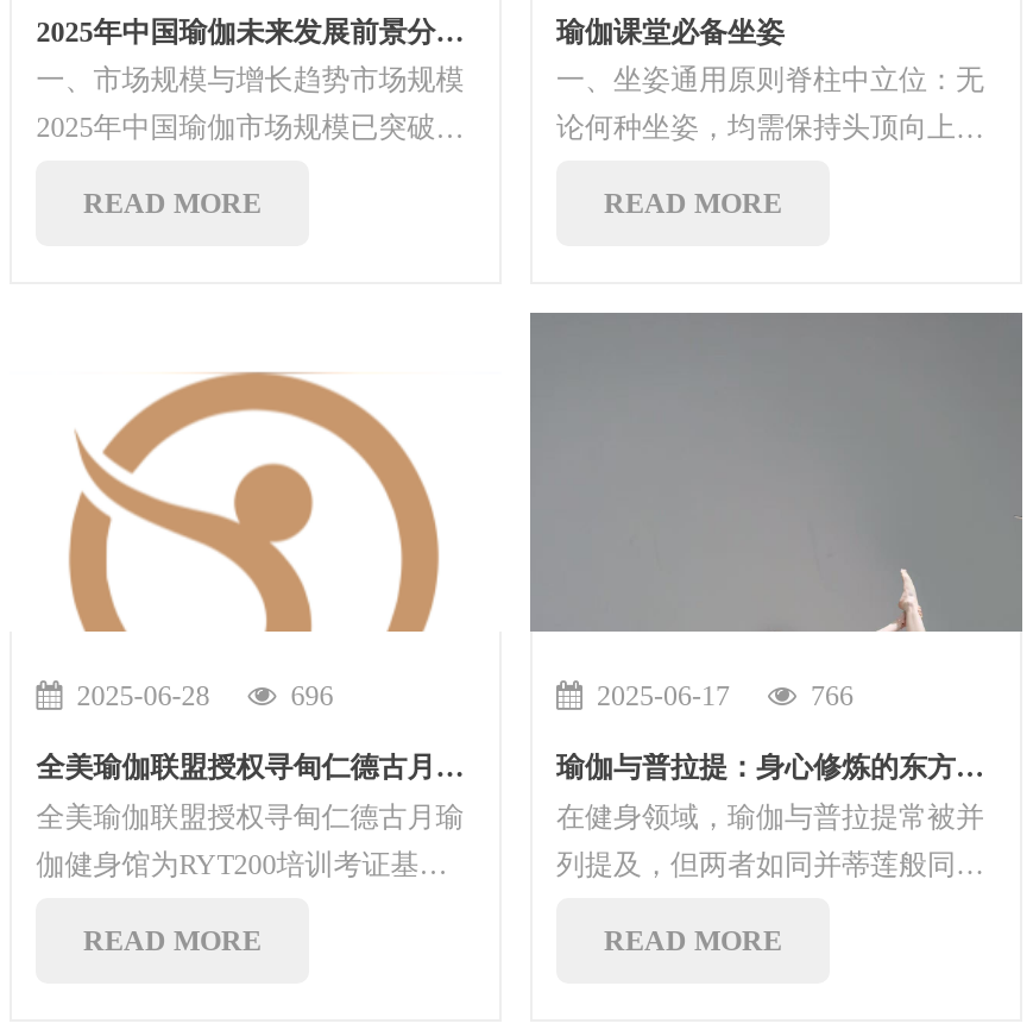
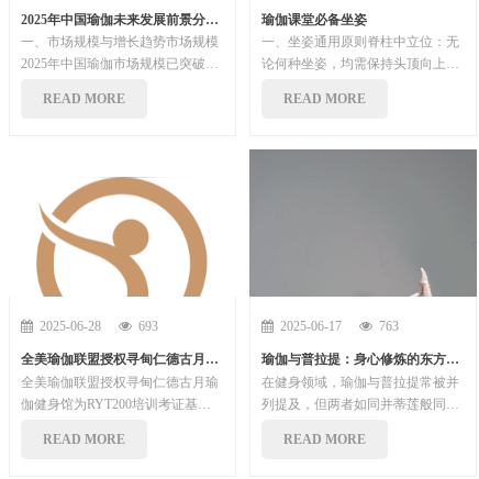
[62,680,333,713] 2025-06-28 696 -> [33,319,158,334] 2025-06-28 693
[582,680,854,713] 2025-06-17 766 -> [274,319,399,334] 2025-06-17 763

